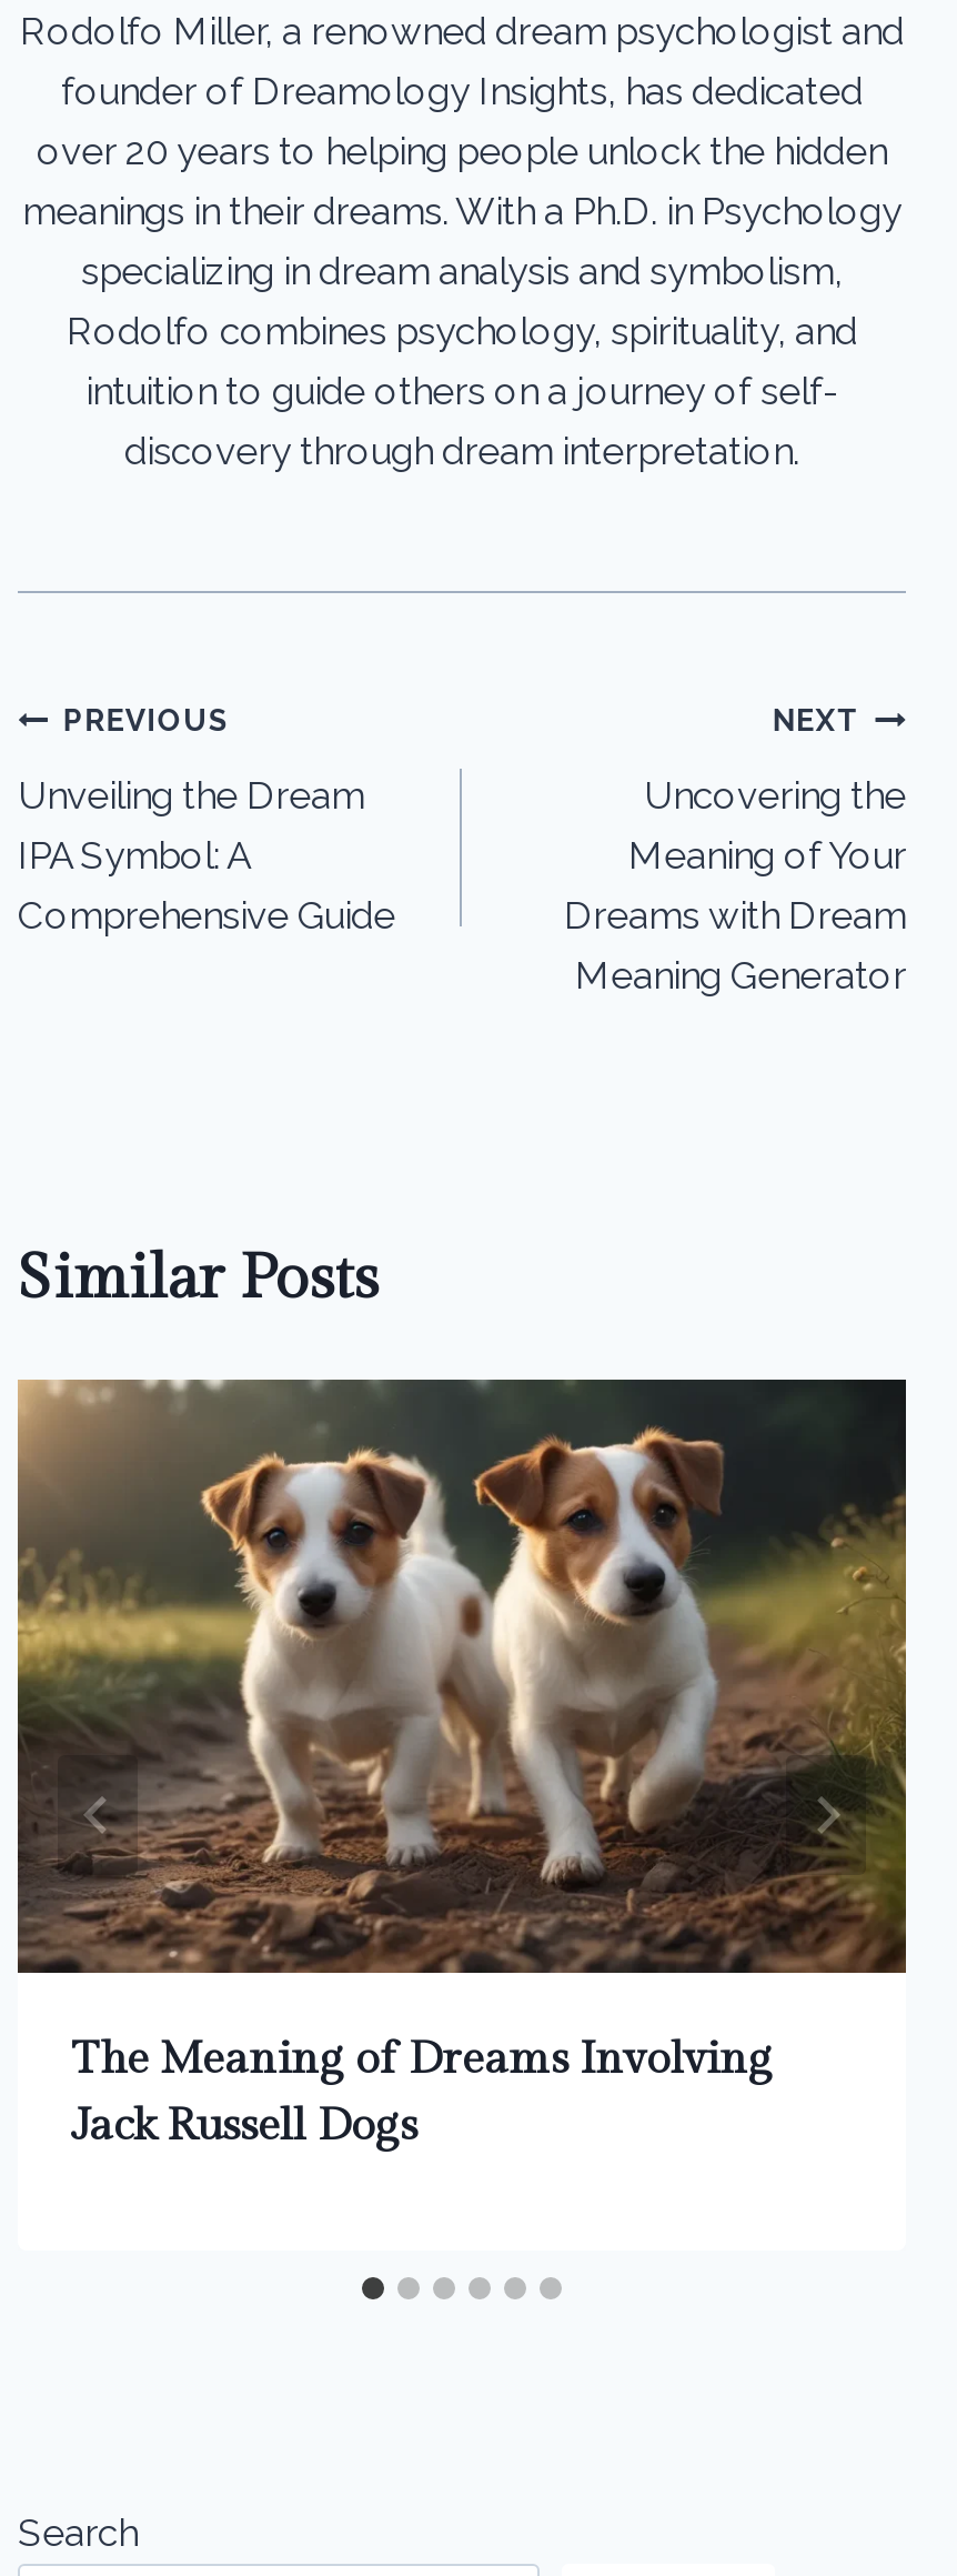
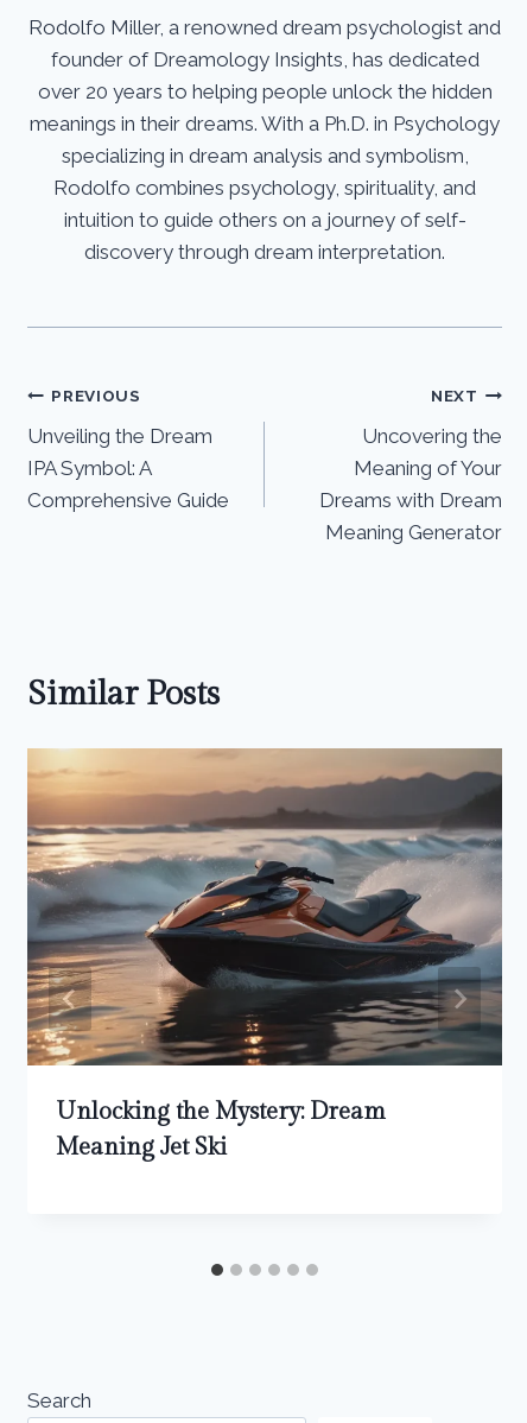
[16,1377,908,2153] [image] | The Meaning of Dreams Involving | Jack Russell Dogs -> [26,748,503,1162] [image] | Unlocking the Mystery: Dream | Meaning Jet Ski

